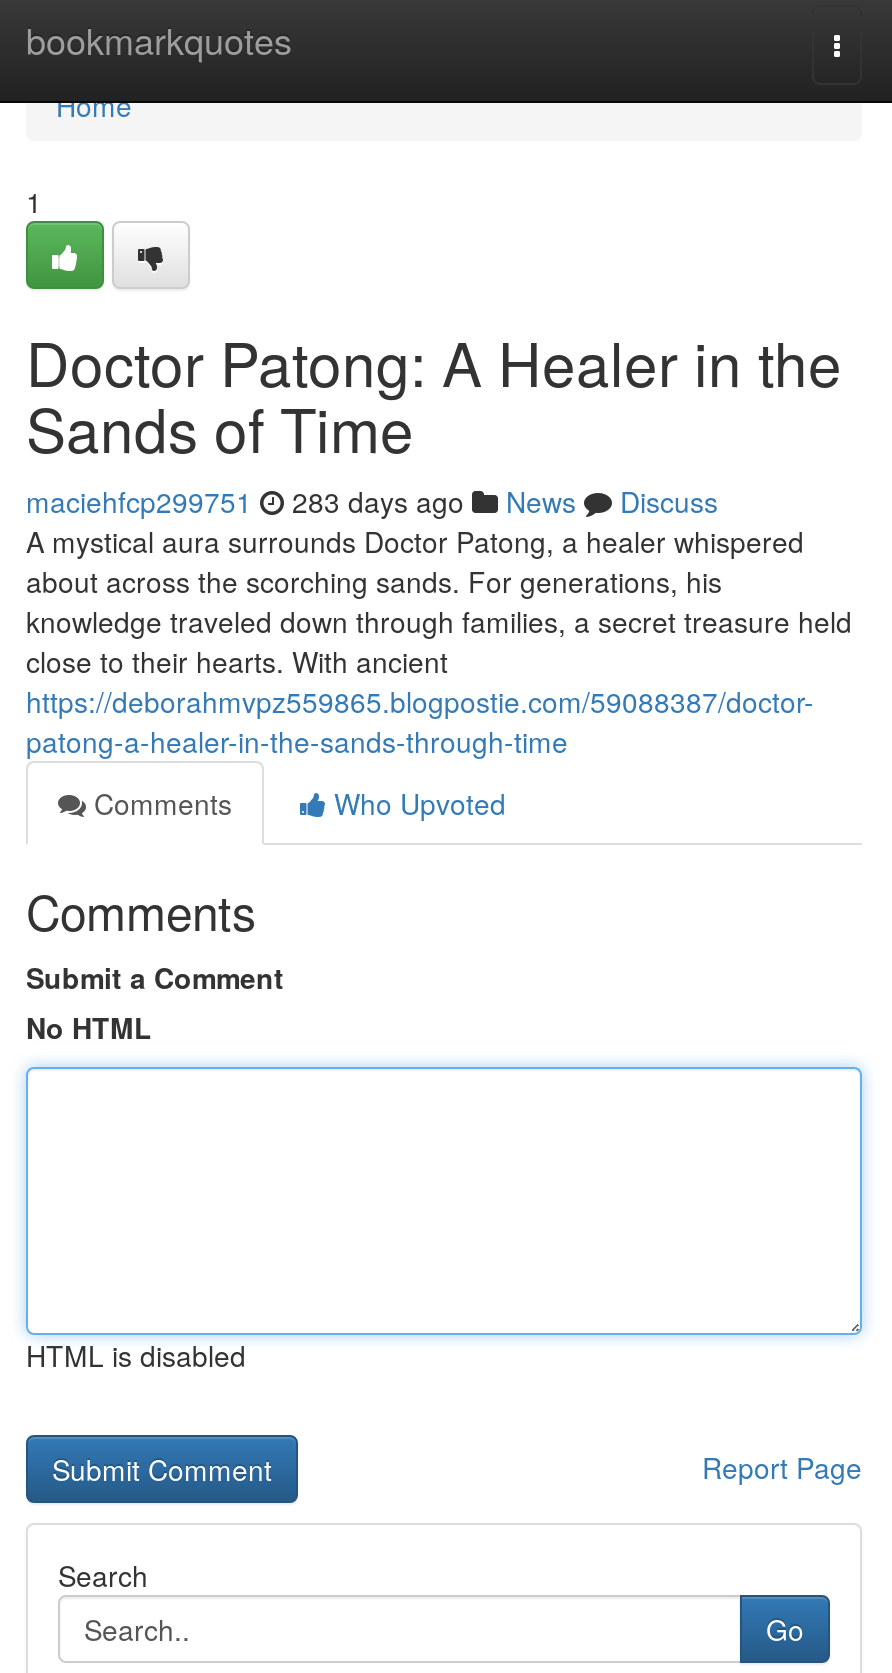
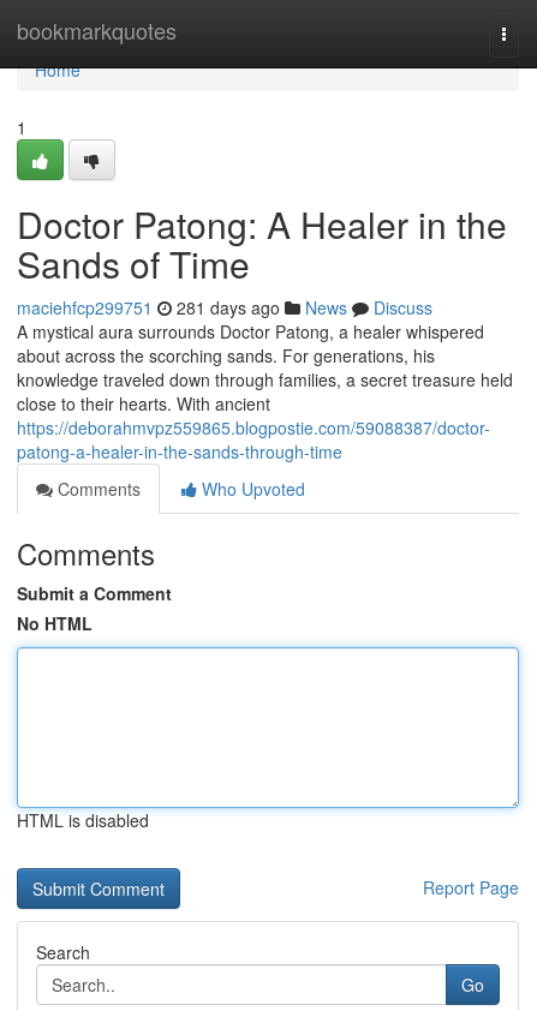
[26,481,718,521] maciehfcp299751 283 days ago News Discuss -> [17,295,432,319] maciehfcp299751 281 days ago News Discuss

